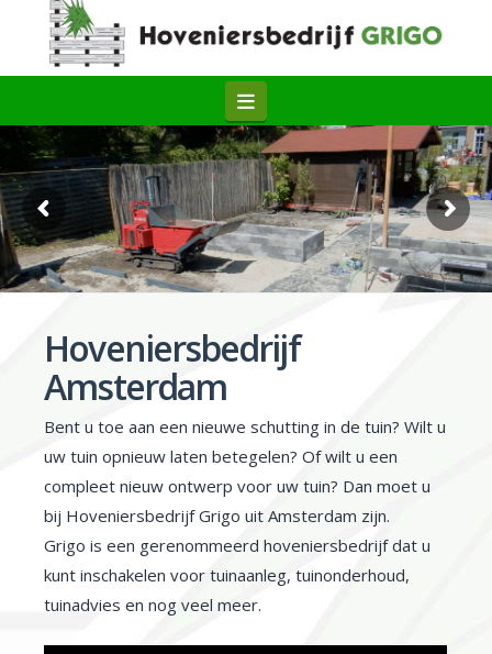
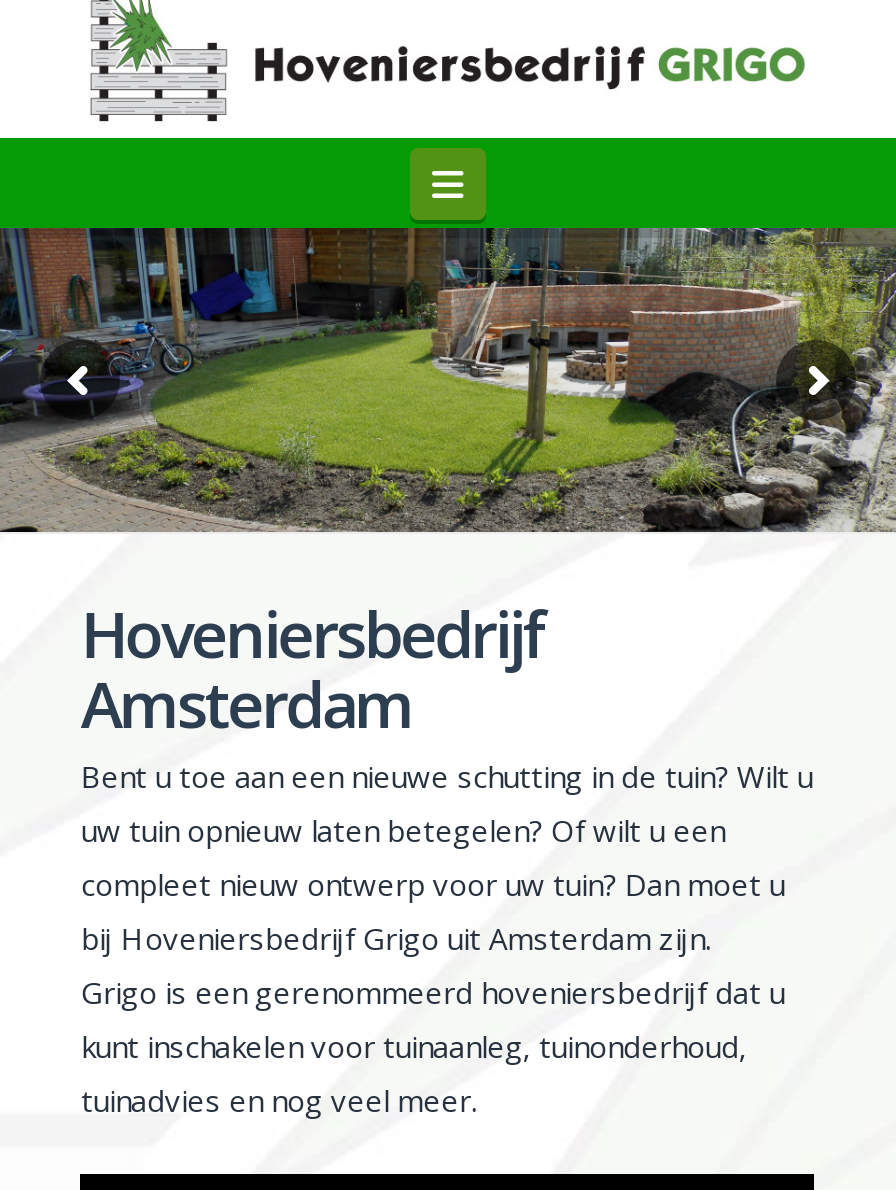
[3,124,489,293] [image] -> [6,226,890,534] [image]

